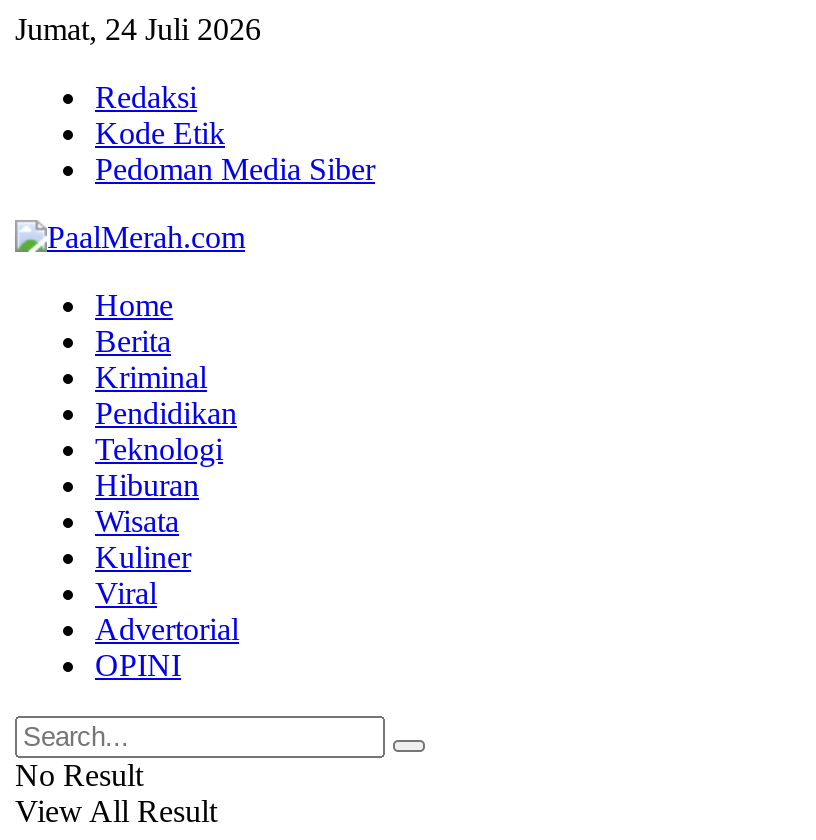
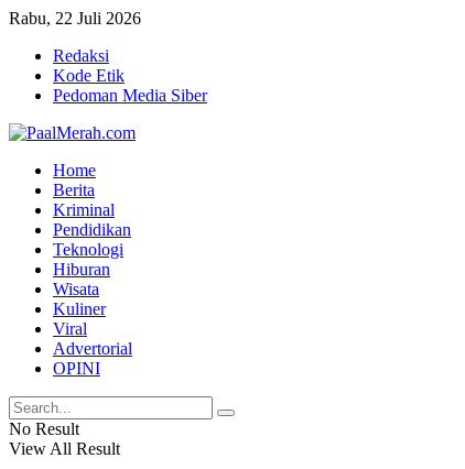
[15,12,261,46] Jumat, 24 Juli 2026 -> [9,9,141,28] Rabu, 22 Juli 2026

